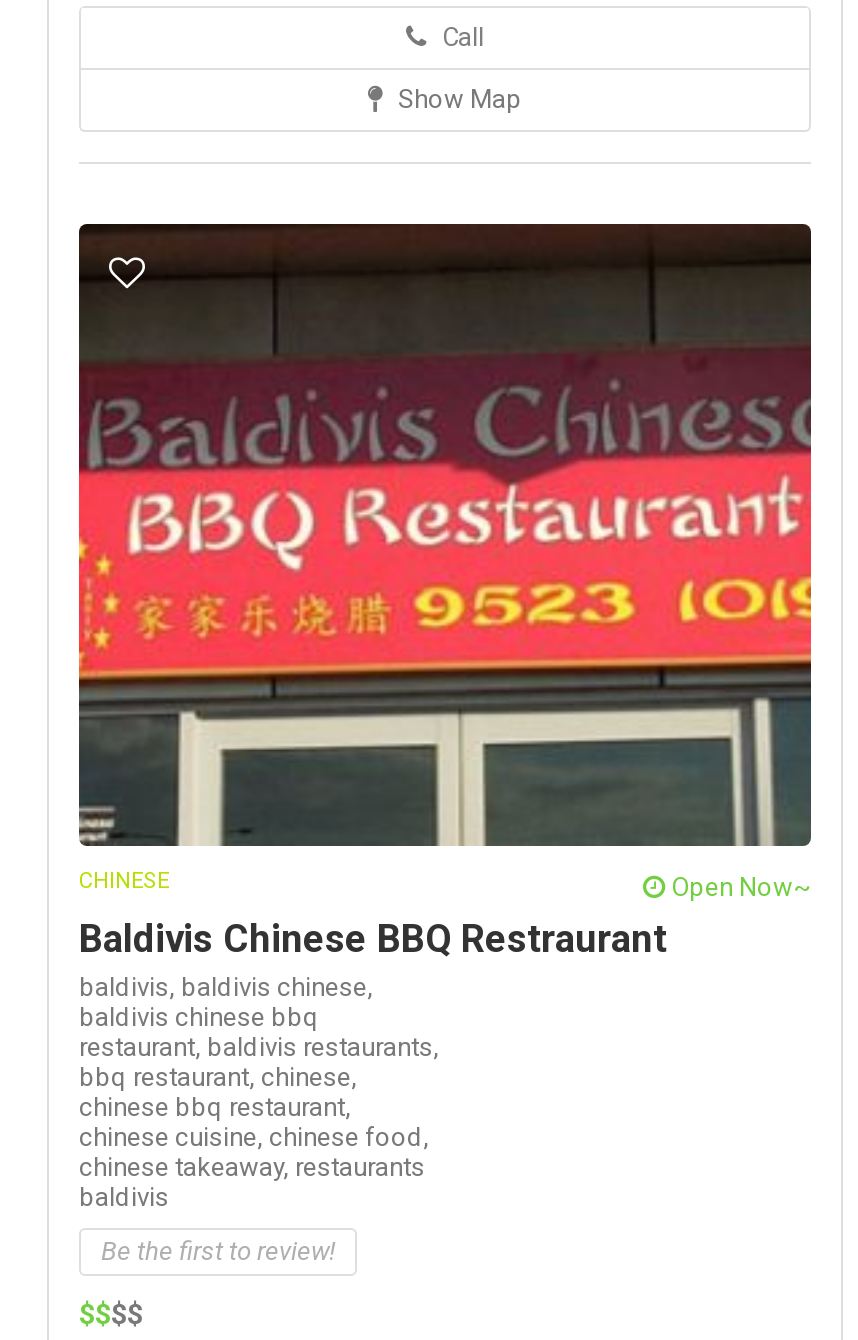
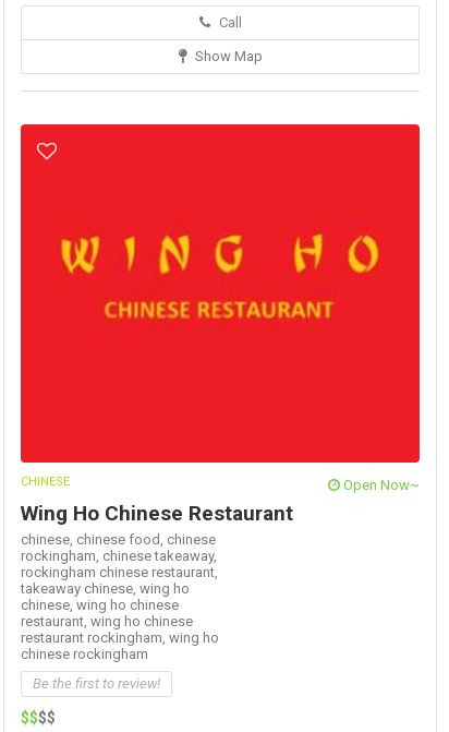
[77,222,813,1213] [image] | Baldivis Chinese BBQ Restraurant | baldivis, baldivis chinese, | baldivis chinese bbq | restaurant, baldivis restaurants, | bbq restaurant, chinese, | chinese bbq restaurant, | chinese cuisine, chinese food, | chinese takeaway, restaurants | baldivis -> [20,123,421,663] [image] | Wing Ho Chinese Restaurant | chinese, chinese food, chinese | rockingham, chinese takeaway, | rockingham chinese restaurant, | takeaway chinese, wing ho | chinese,wing ho chinese | restaurant, wing ho chinese | restaurant rockingham, wing ho | chinese rockingham

